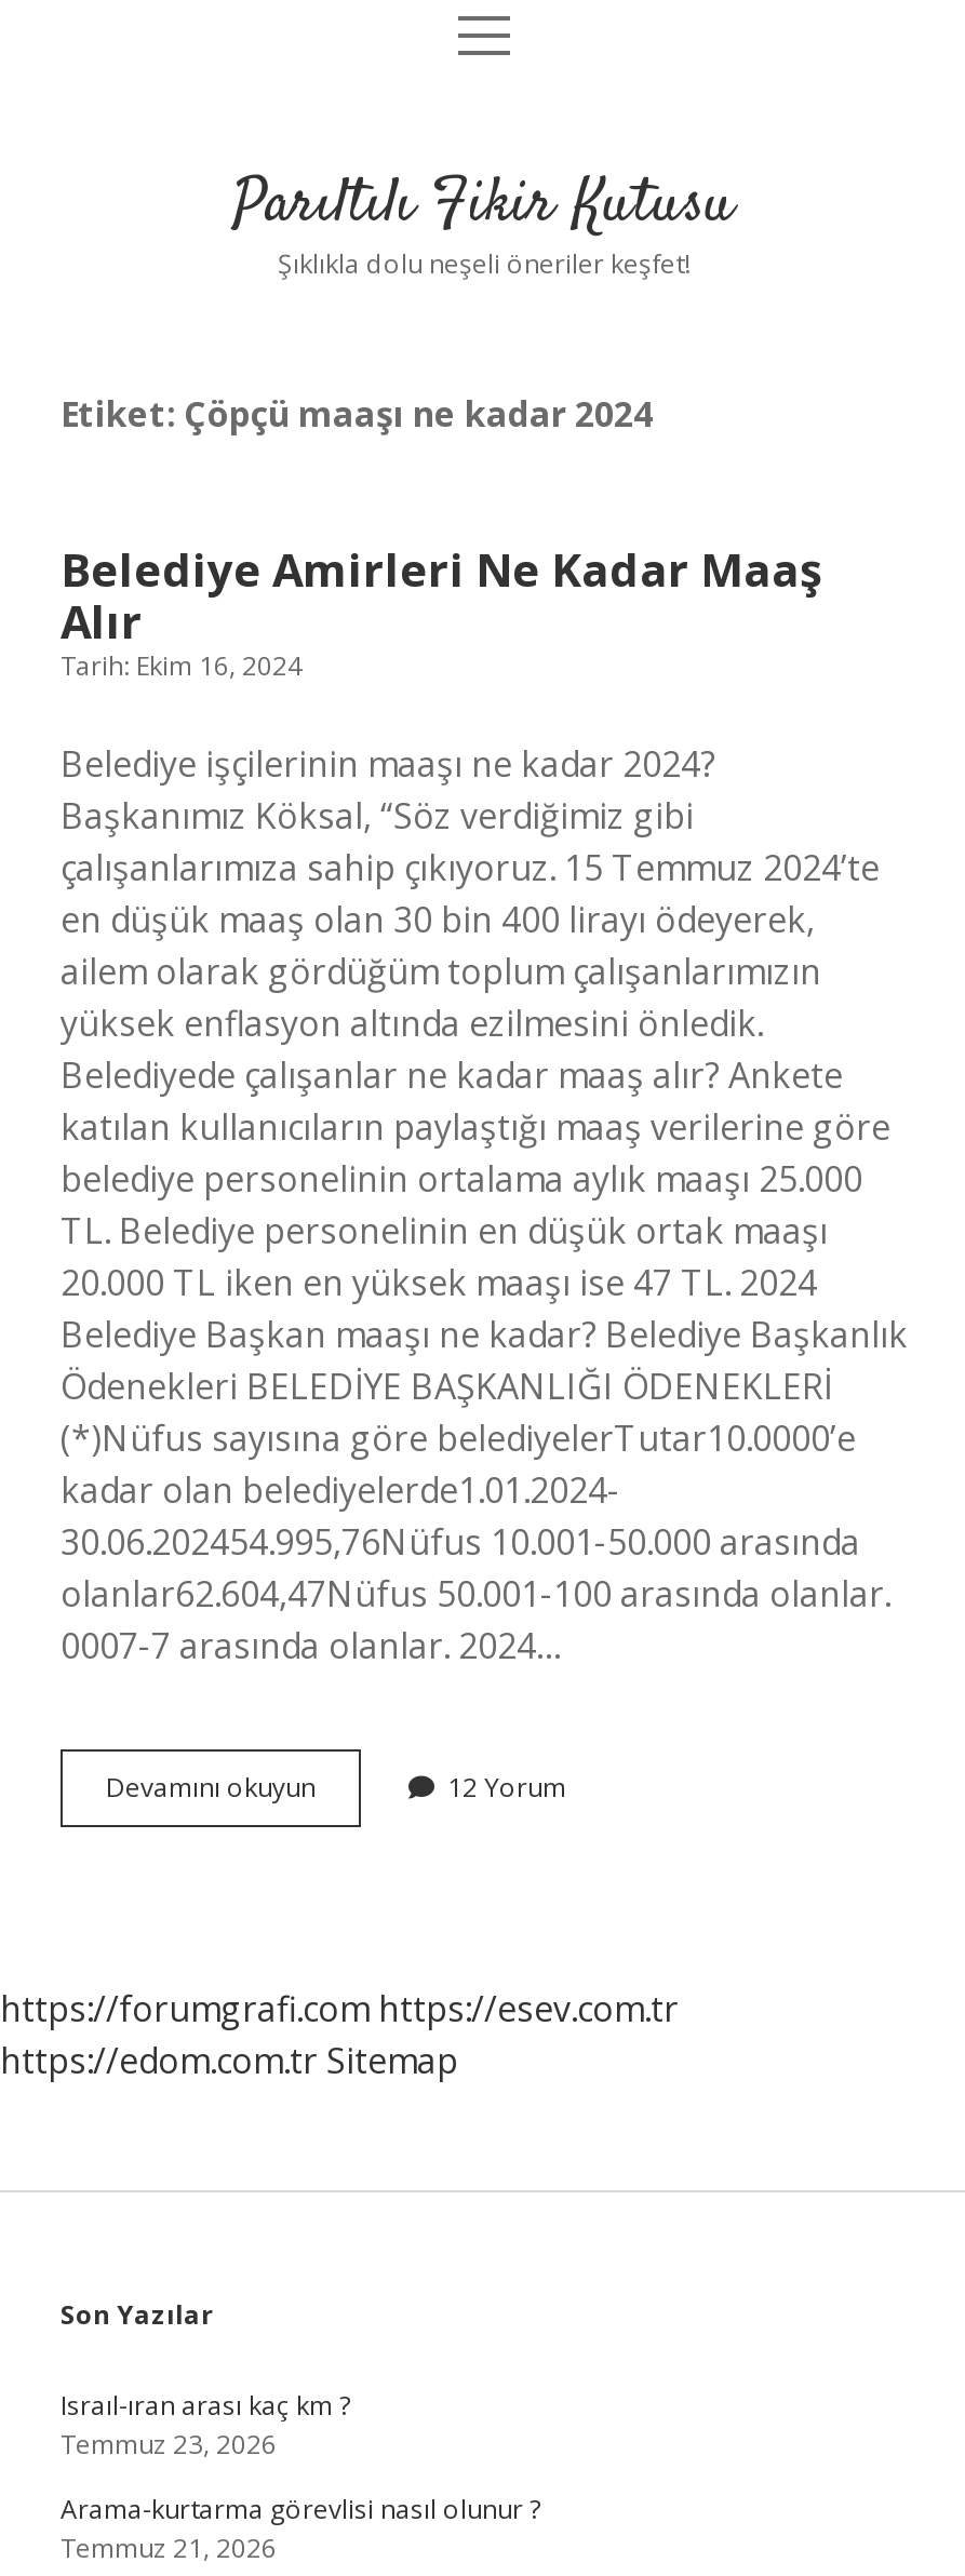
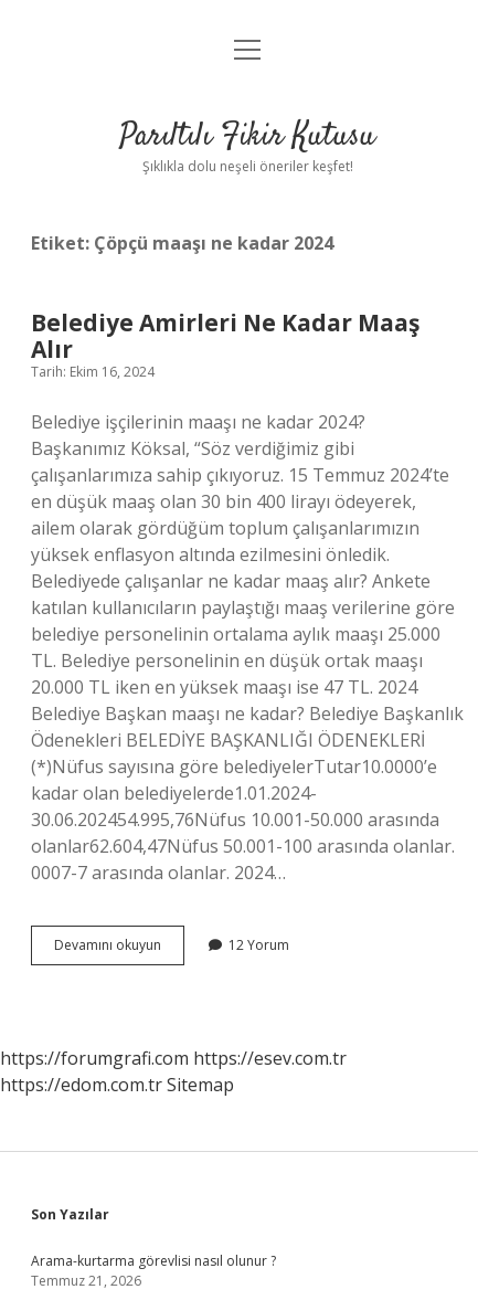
[61,2387,350,2463] Israıl-ıran arası kaç km ? | Temmuz 23, 2026 -> none

